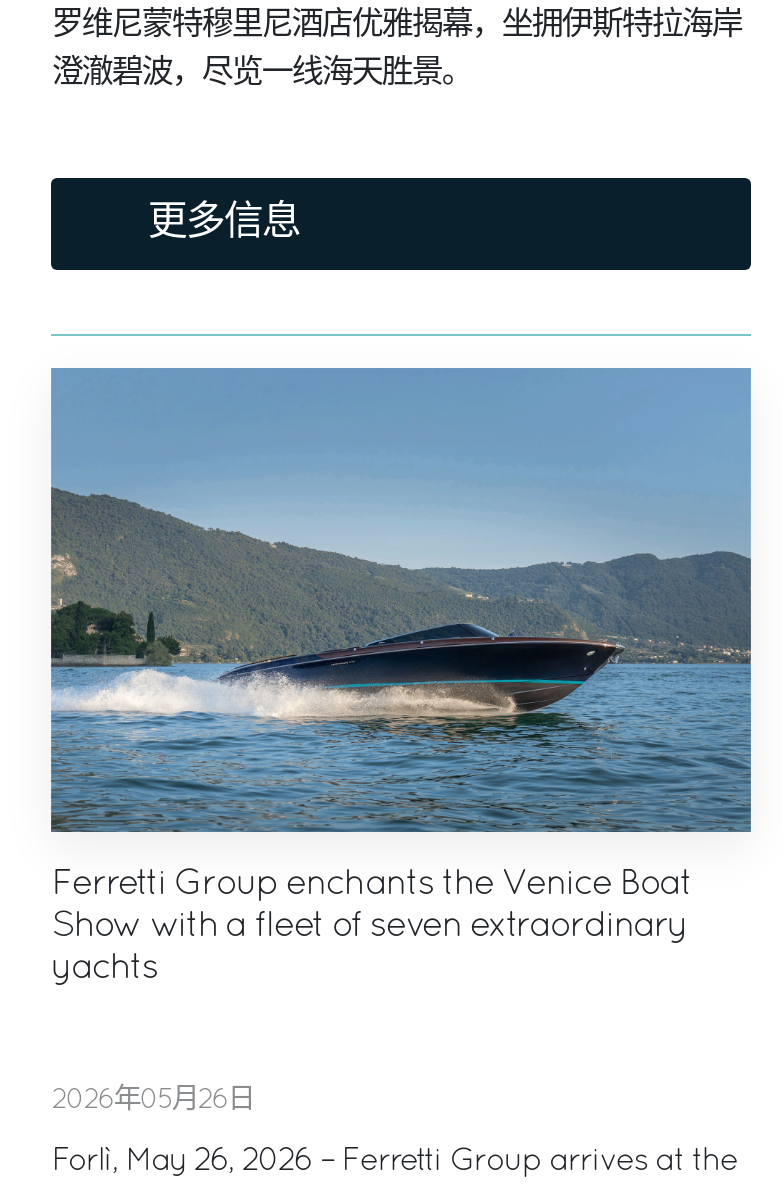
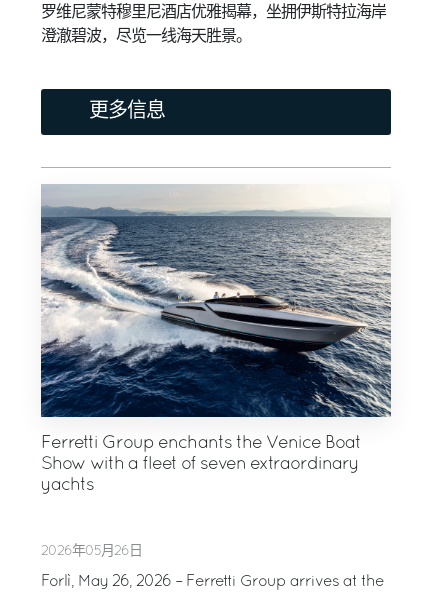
[49,367,753,833] [image] -> [41,185,391,417] [image]

